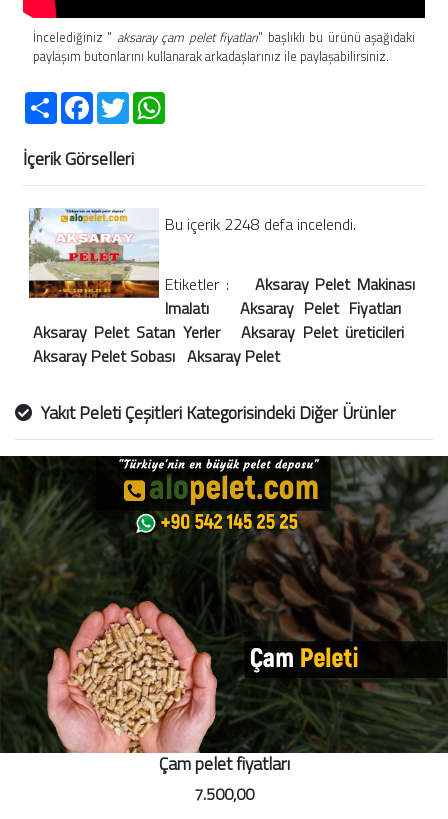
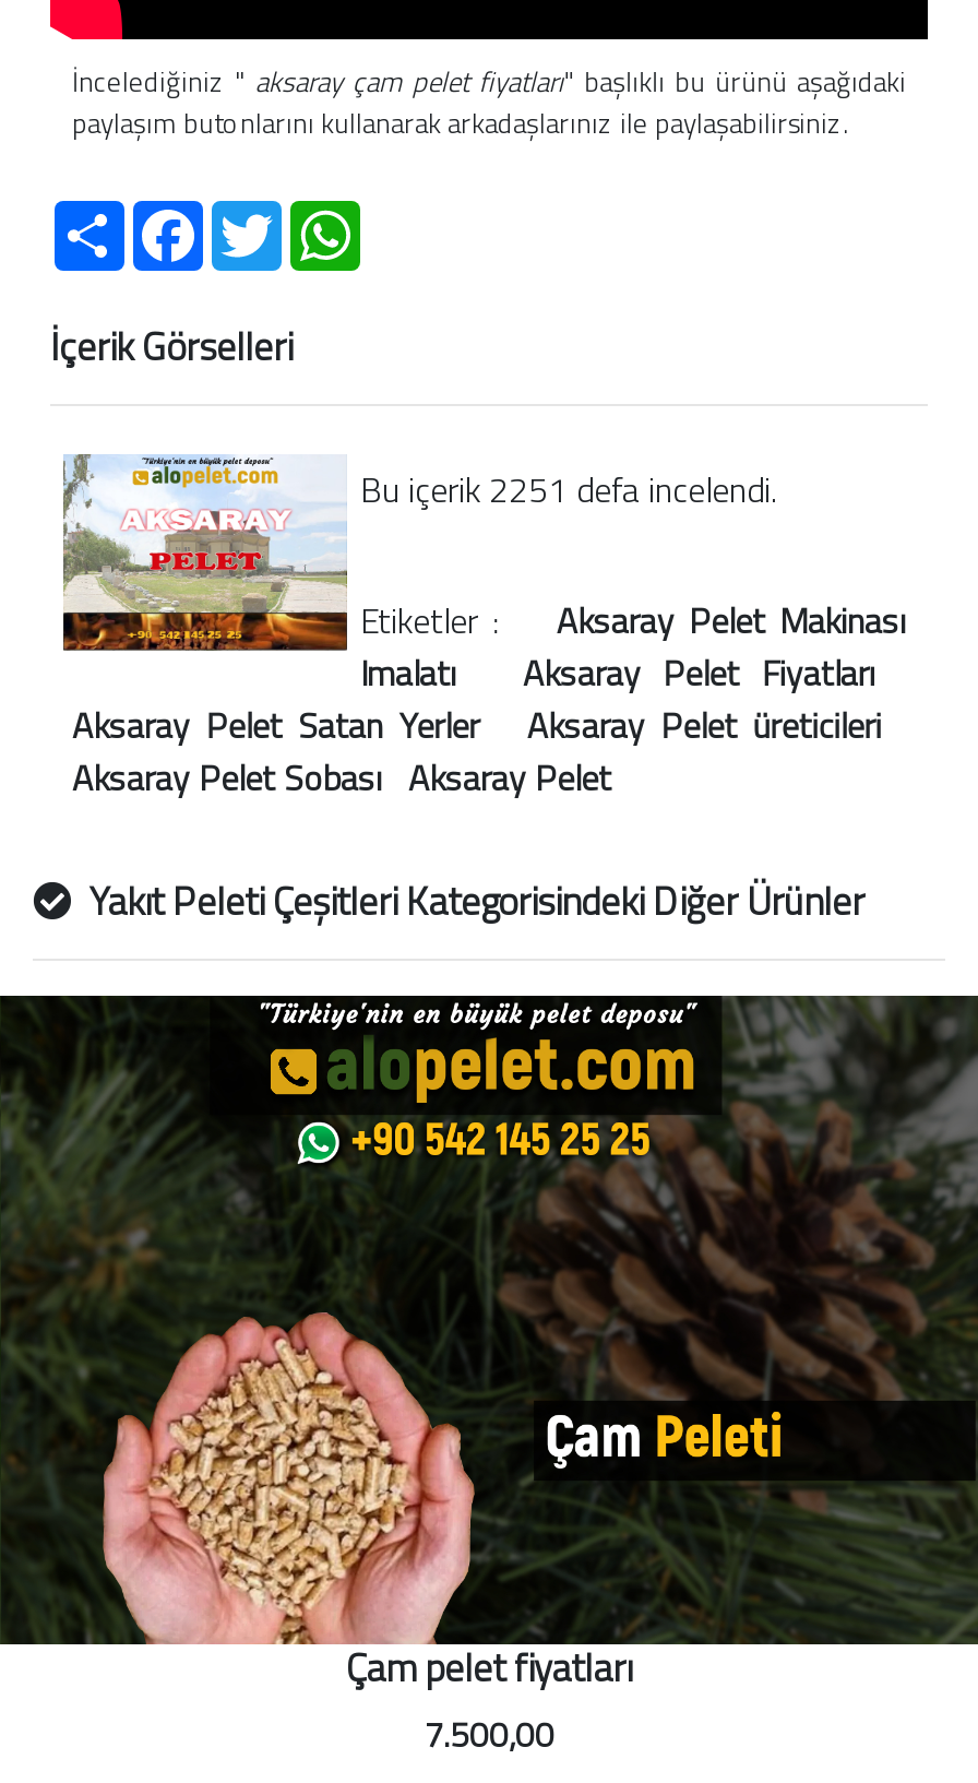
[165,212,356,236] Bu içerik 2248 defa incelendi. -> [360,464,777,516] Bu içerik 2251 defa incelendi.

